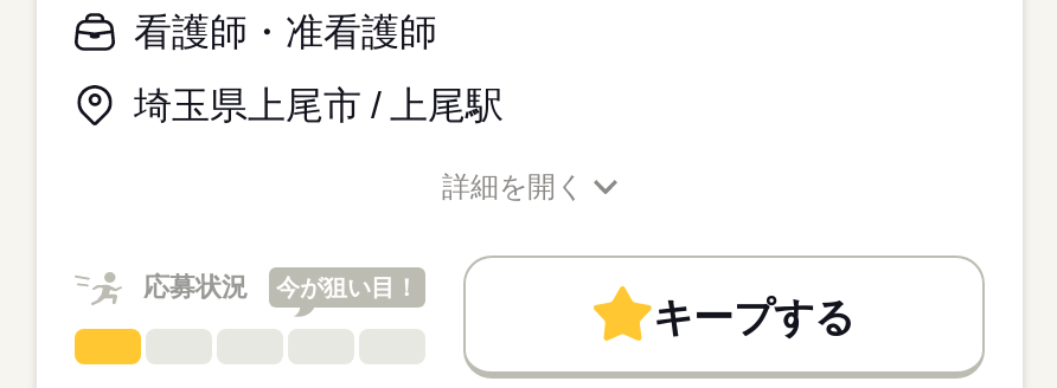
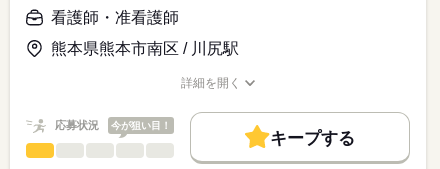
[134,85,504,125] 埼玉県上尾市 / 上尾駅 -> [51,40,239,57] 熊本県熊本市南区 / 川尻駅

